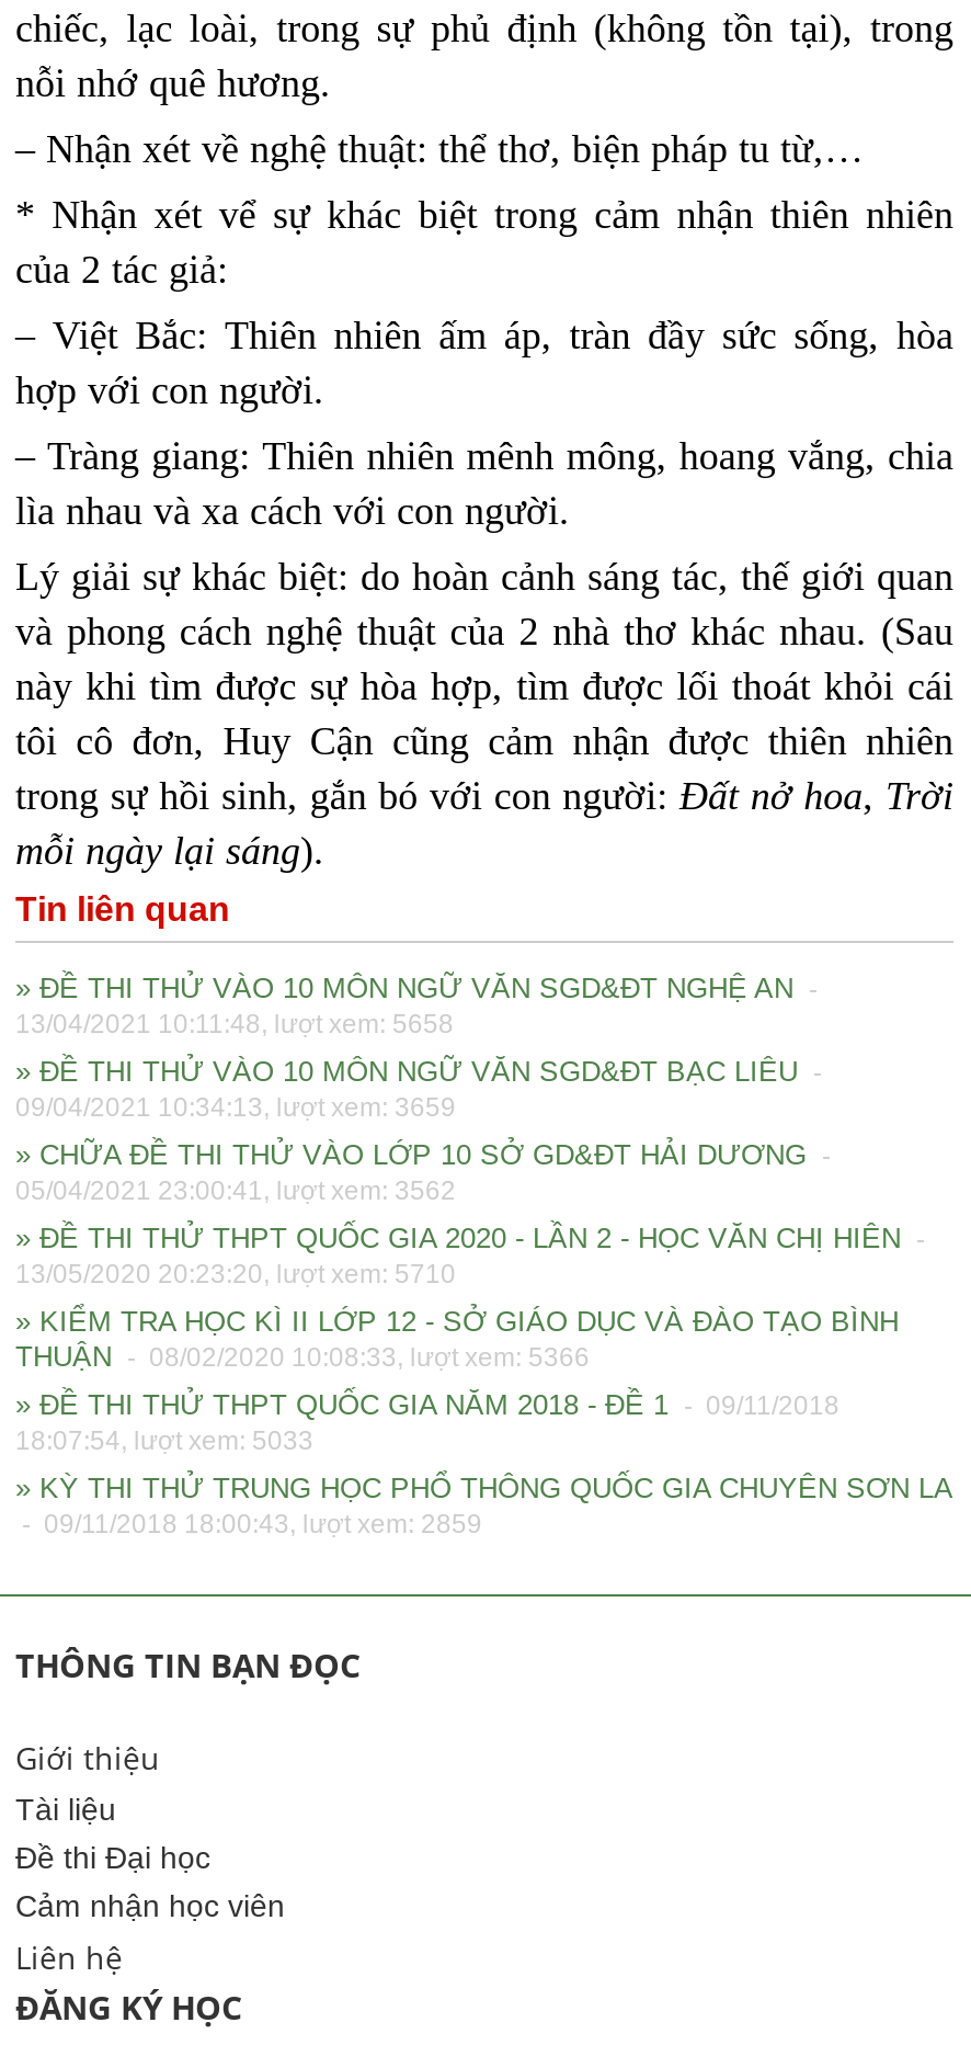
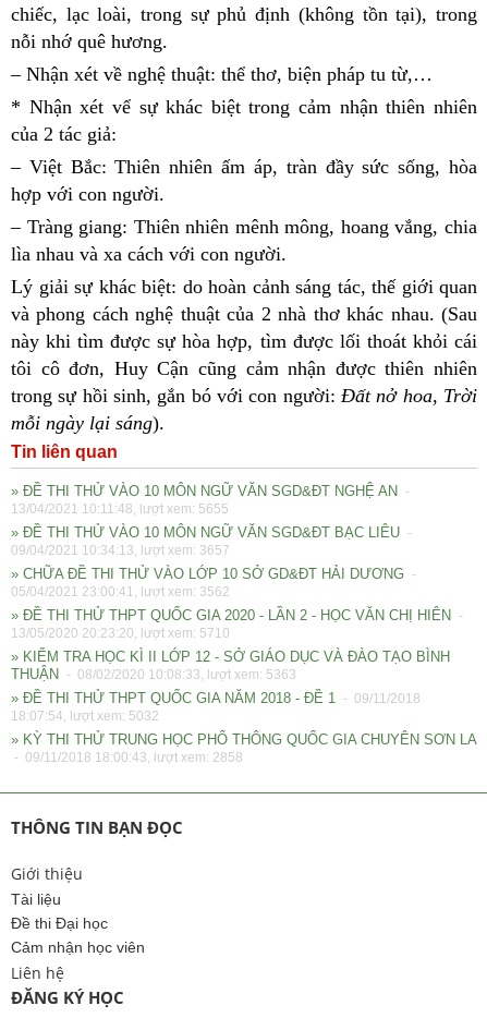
[15,1009,454,1039] 13/04/2021 10:11:48, lượt xem: 5658 -> [11,501,229,517] 13/04/2021 10:11:48, lượt xem: 5655
[15,1092,456,1123] 09/04/2021 10:34:13, lượt xem: 3659 -> [11,543,230,558] 09/04/2021 10:34:13, lượt xem: 3657
[15,1340,590,1373] THUẬN - 08/02/2020 10:08:33, lượt xem: 5366 -> [11,666,296,682] THUẬN - 08/02/2020 10:08:33, lượt xem: 5363
[15,1425,313,1456] 18:07:54, lượt xem: 5033 -> [11,708,159,724] 18:07:54, lượt xem: 5032
[15,1509,482,1539] - 09/11/2018 18:00:43, lượt xem: 2859 -> [11,750,243,765] - 09/11/2018 18:00:43, lượt xem: 2858

